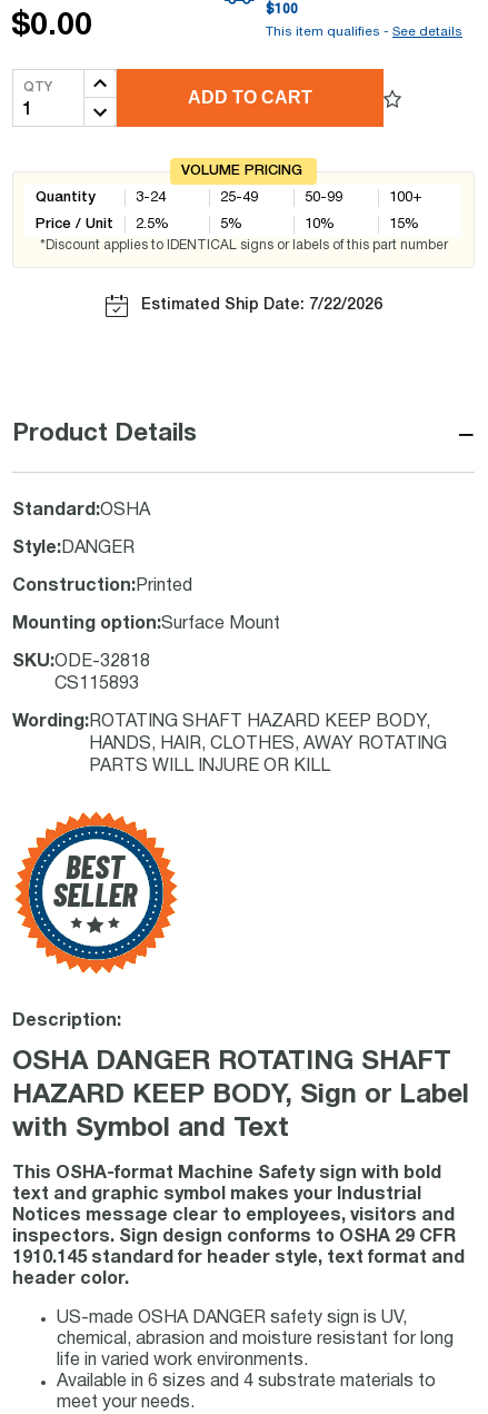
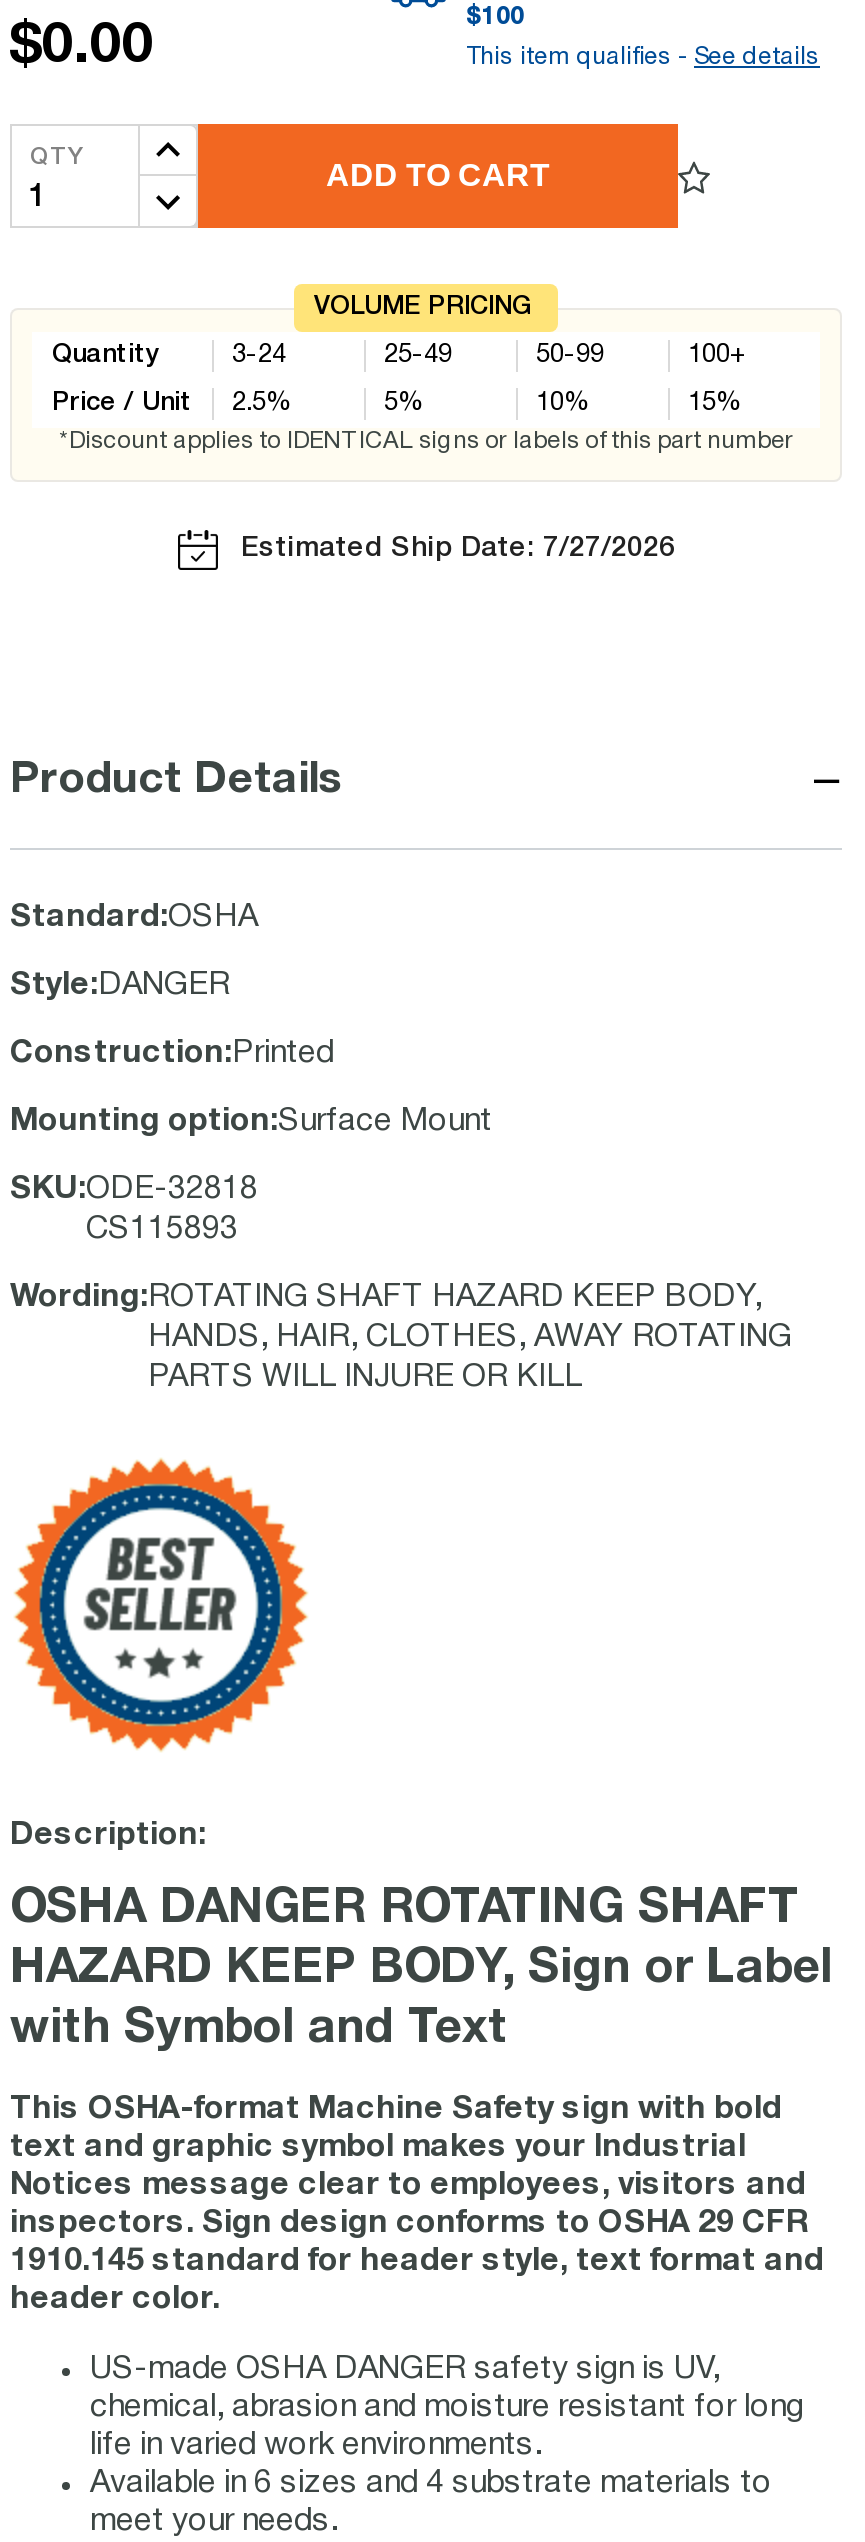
[141,298,382,313] Estimated Ship Date: 7/22/2026 -> [241,536,675,562] Estimated Ship Date: 7/27/2026

